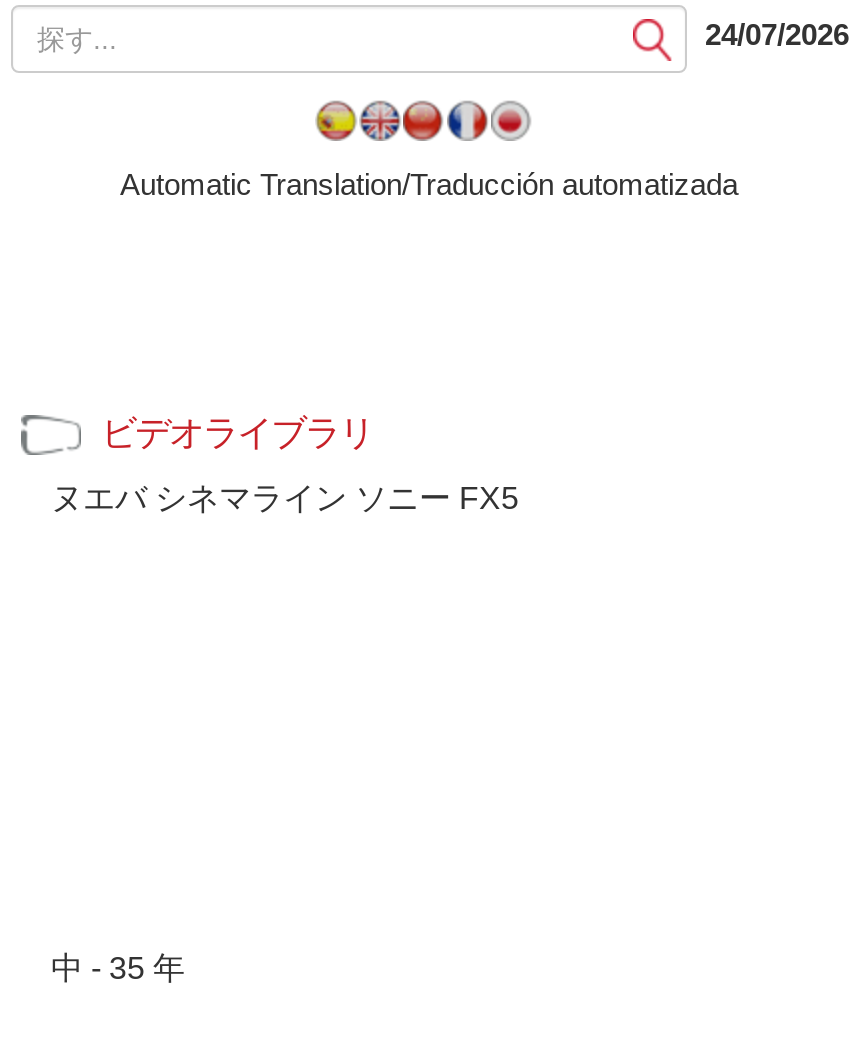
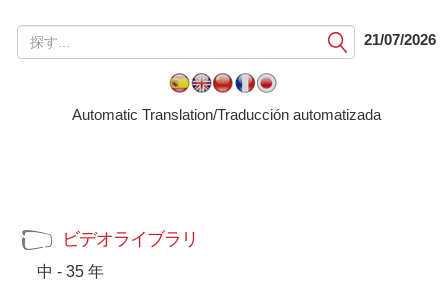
[705,16,849,50] 24/07/2026 -> [364,30,436,47] 21/07/2026
[51,481,519,515] ヌエバ シネマライン ソニー FX5 -> none

